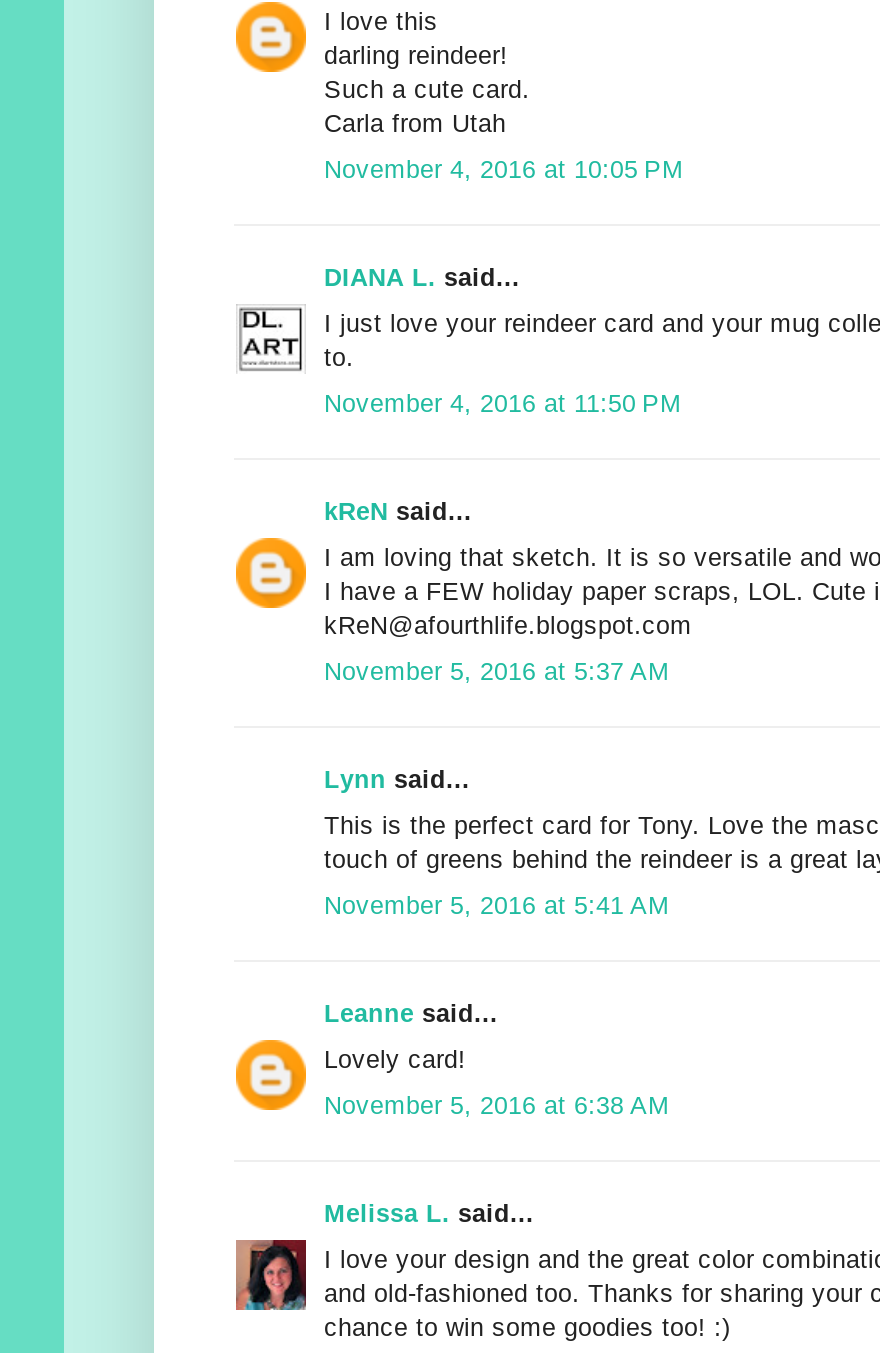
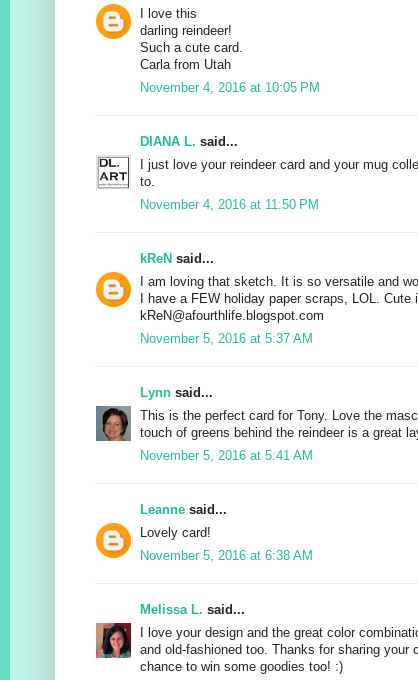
none -> [95,405,132,442] [image]

